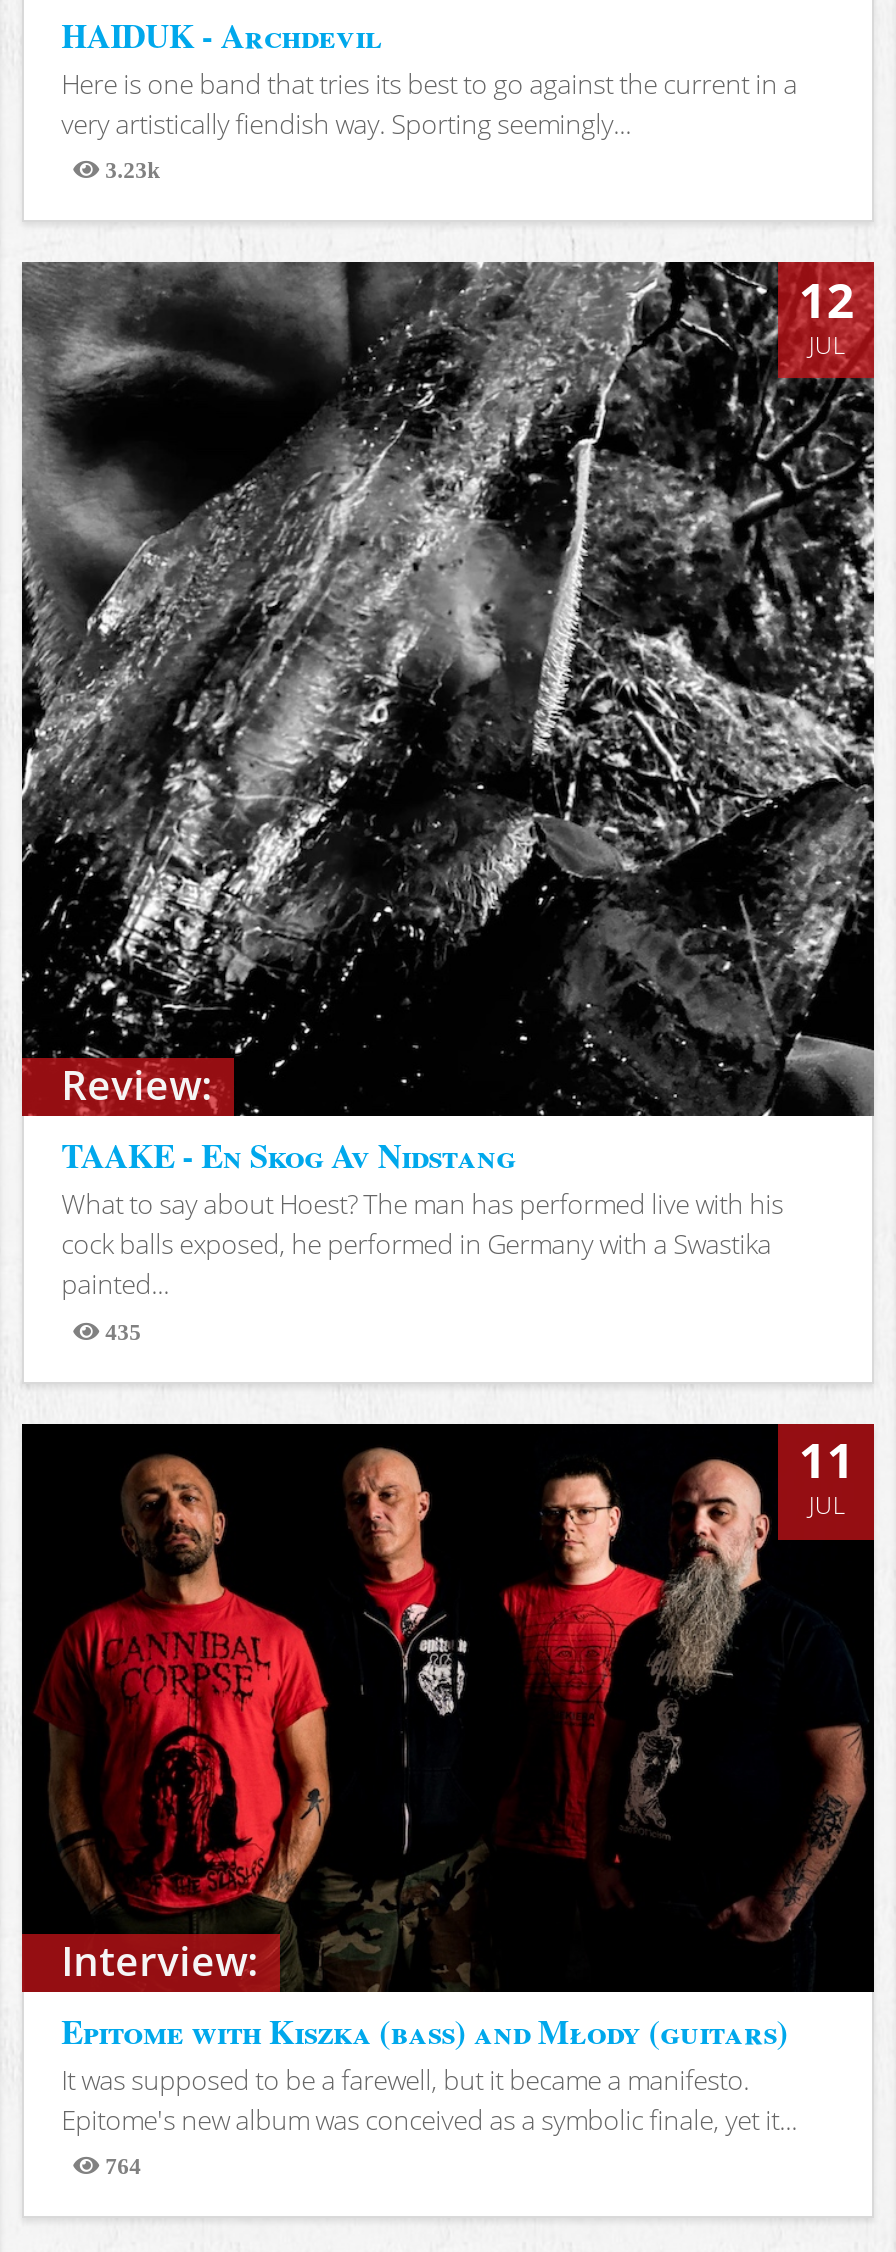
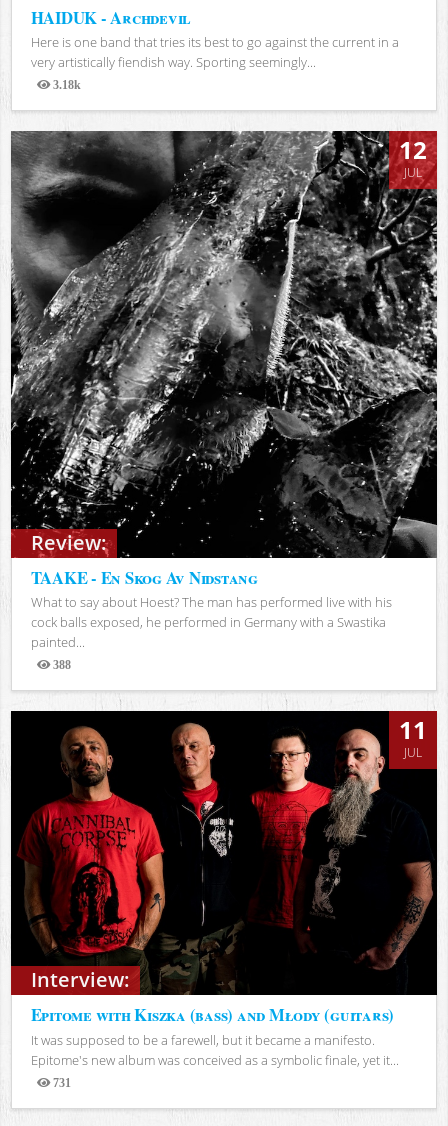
[99,158,161,180] 3.23k -> [50,79,81,90] 3.18k
[99,1319,141,1341] 435 -> [50,659,71,670] 388
[99,2154,141,2176] 764 -> [50,1077,71,1088] 731

